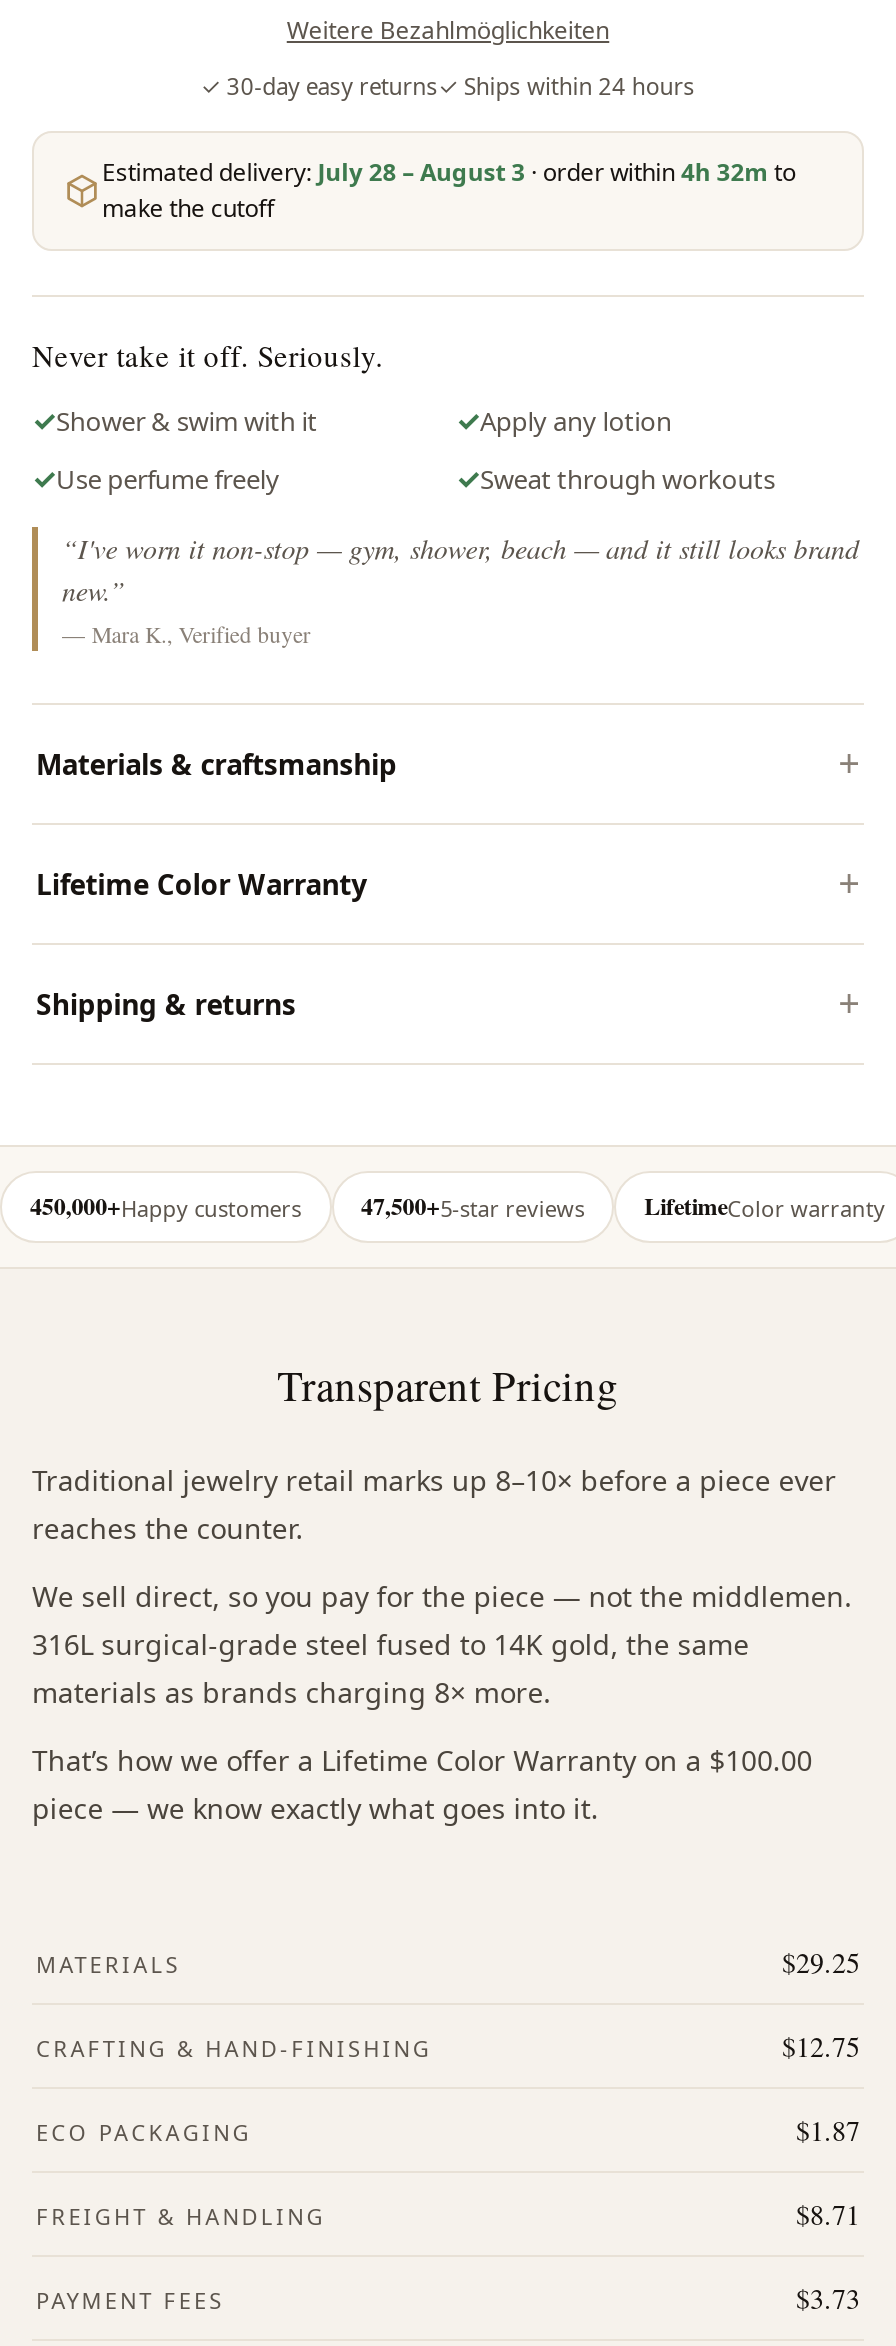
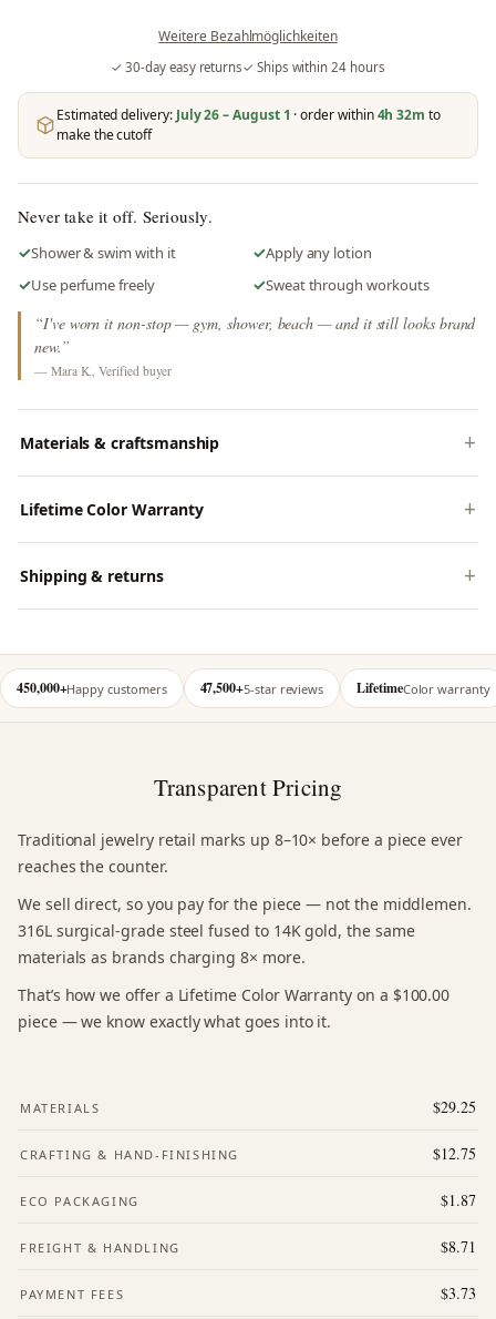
[102,156,796,190] Estimated delivery: July 28 – August 3 · order within 4h 32m to -> [56,106,441,124] Estimated delivery: July 26 – August 1 · order within 4h 32m to

